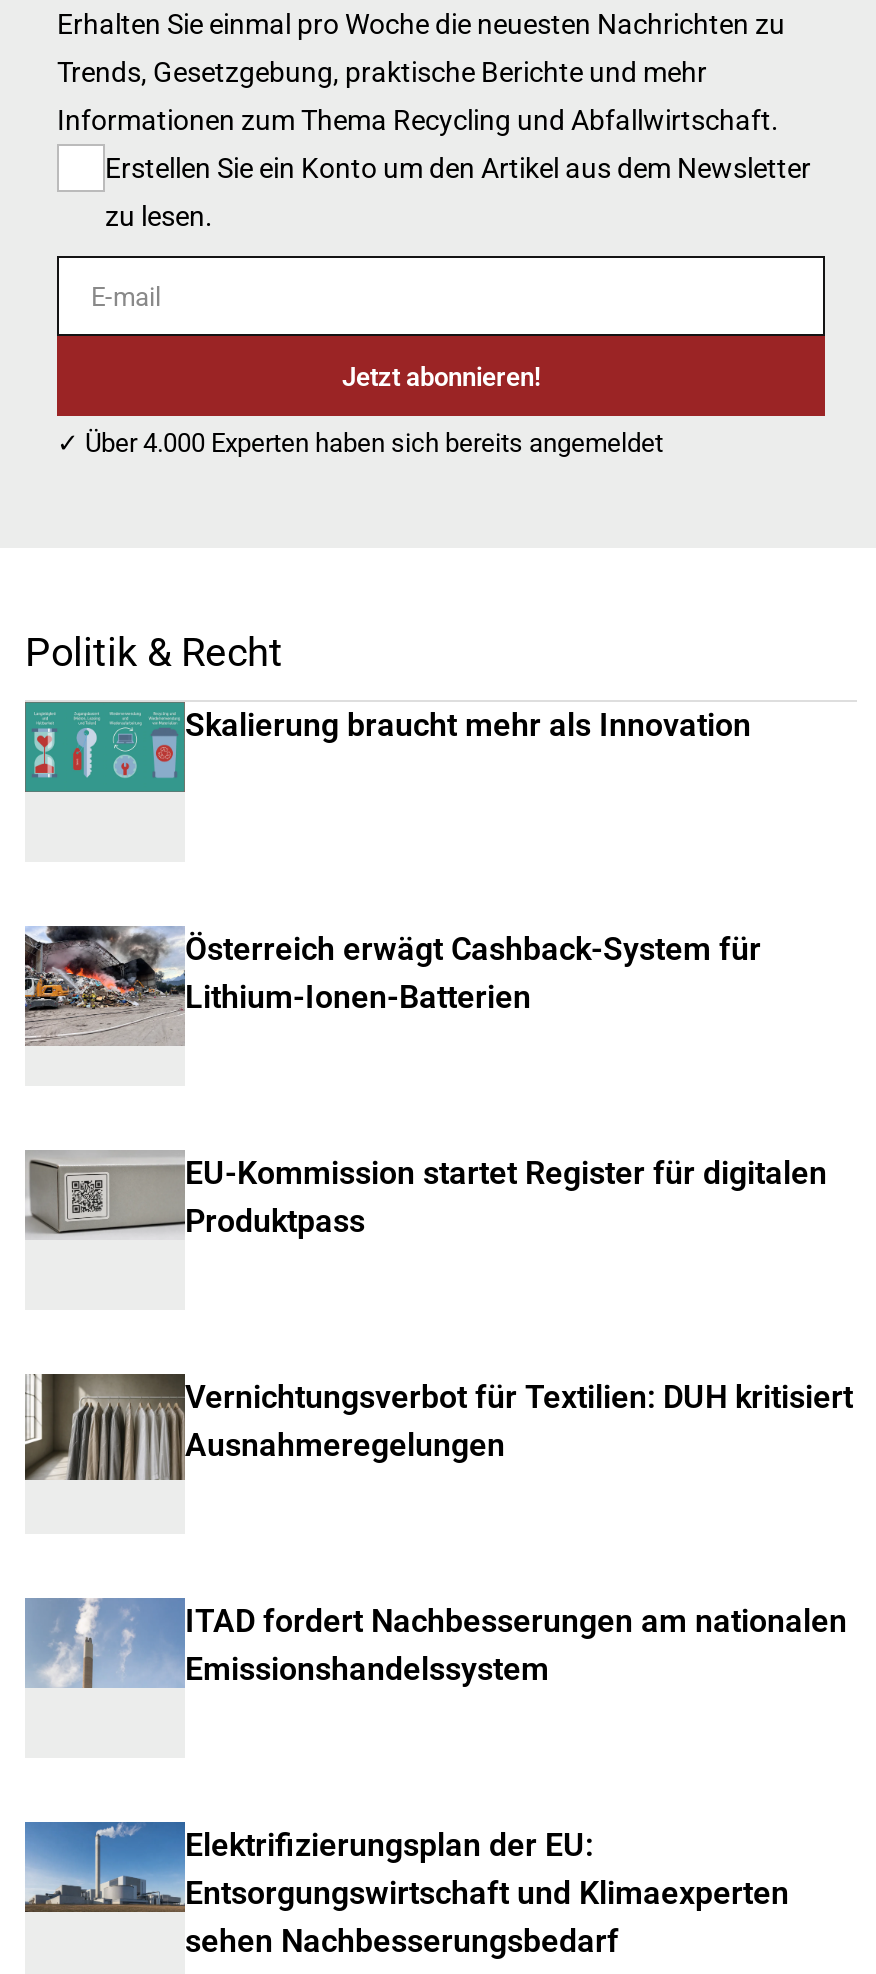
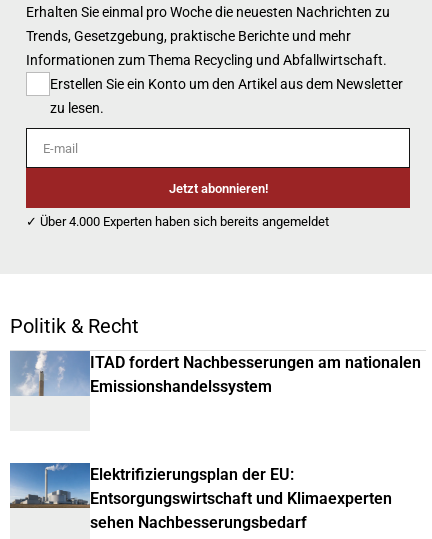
[25,700,751,794] [image] | Skalierung braucht mehr als Innovation -> none
[23,924,761,1046] [image] | Österreich erwägt Cashback-System für | Lithium-Ionen-Batterien -> none
[25,1150,827,1240] [image] | EU-Kommission startet Register für digitalen | Produktpass -> none
[23,1372,853,1482] [image] | Vernichtungsverbot für Textilien: DUH kritisiert | Ausnahmeregelungen -> none

